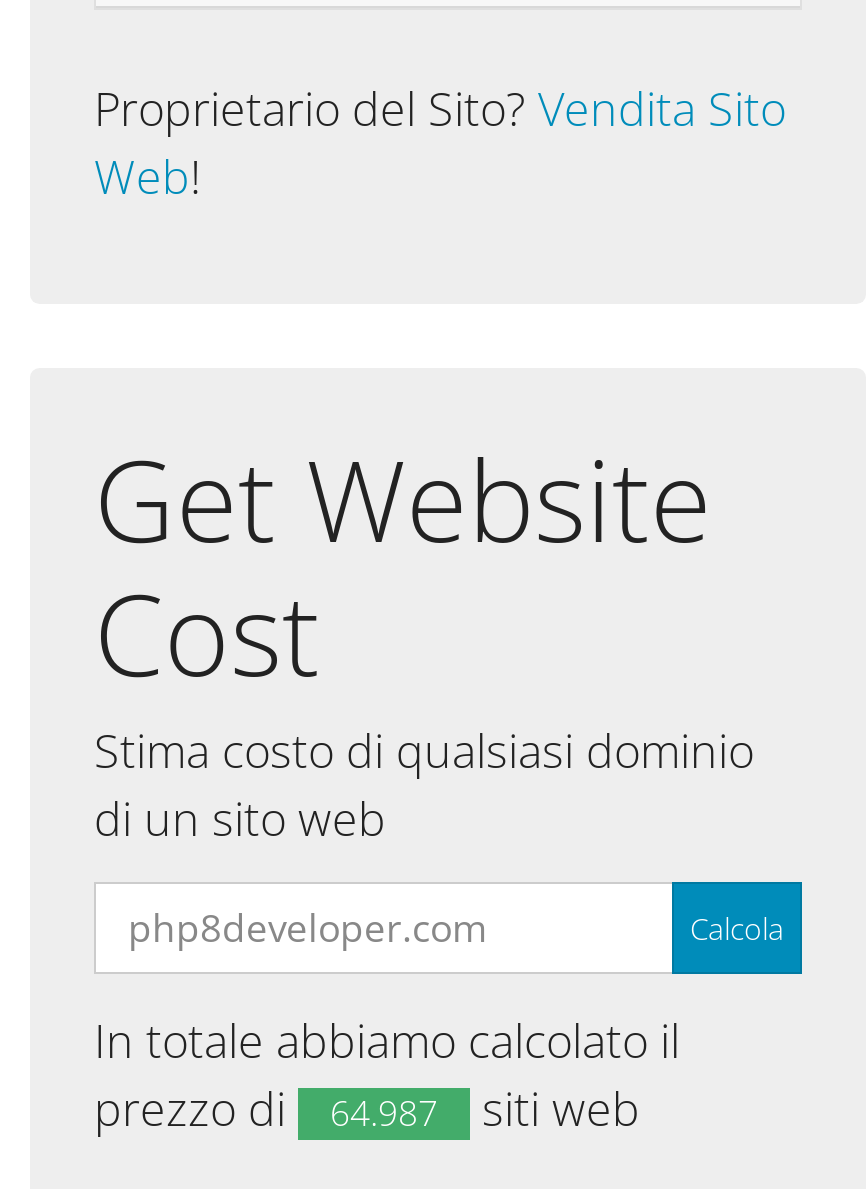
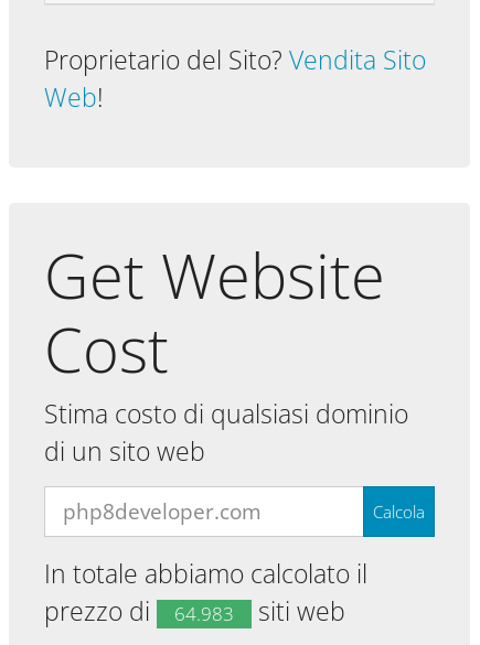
[94,1076,640,1140] prezzo di 64.987 siti web -> [44,593,345,628] prezzo di 64.983 siti web

